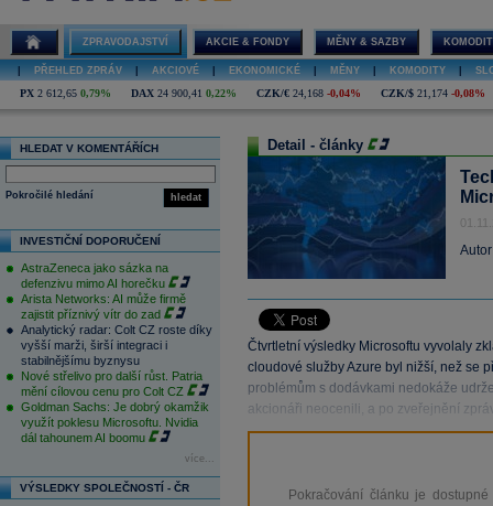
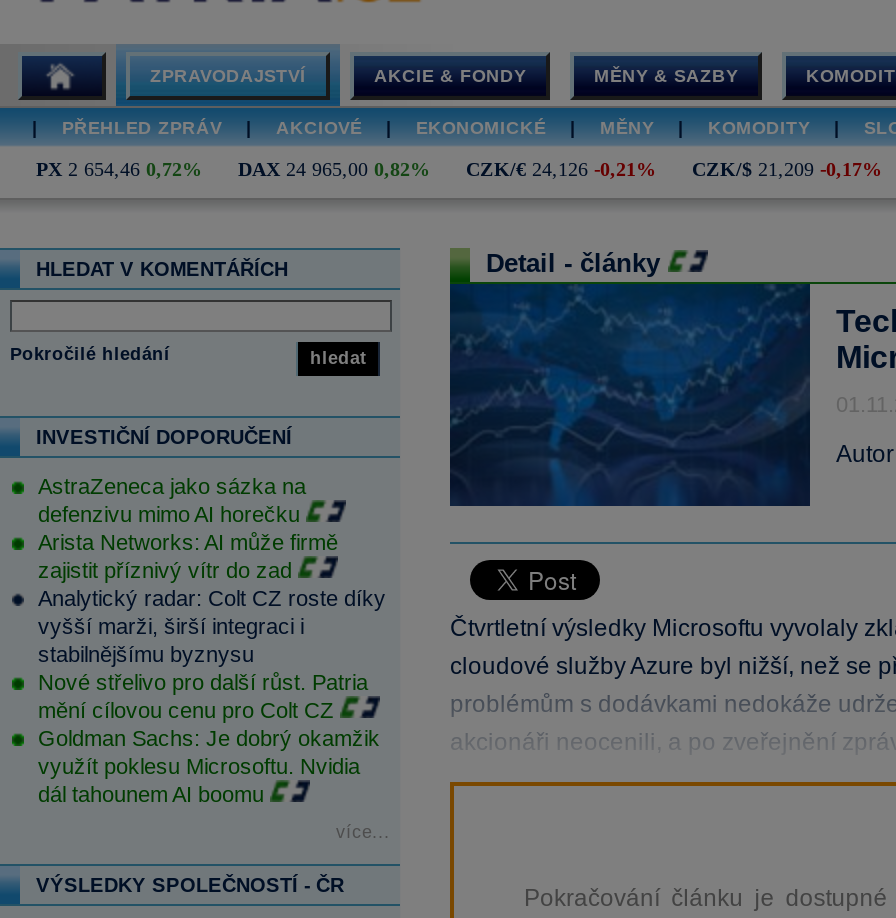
[20,87,111,99] PX 2 612,65 0,79% -> [36,158,202,180] PX 2 654,46 0,72%
[131,87,237,99] DAX 24 900,41 0,22% -> [238,158,430,180] DAX 24 965,00 0,82%
[256,87,361,99] CZK/€ 24,168 -0,04% -> [466,158,656,180] CZK/€ 24,126 -0,21%
[381,87,485,99] CZK/$ 21,174 -0,08% -> [692,158,882,180] CZK/$ 21,209 -0,17%

